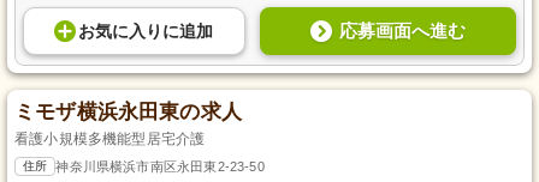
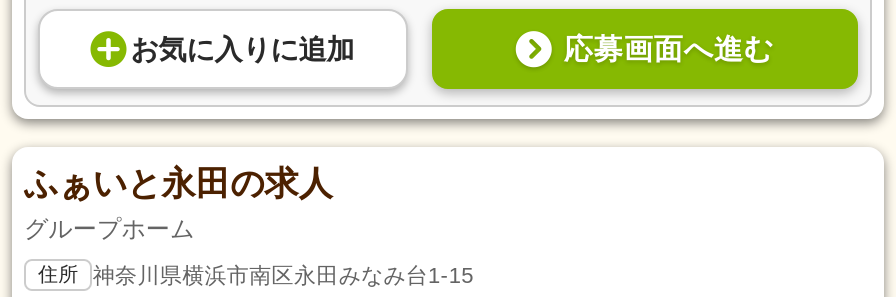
[14,100,242,147] ミモザ横浜永田東の求人 | 看護小規模多機能型居宅介護 -> [24,165,333,243] ふぁいと永田の求人 | グループホーム
[56,159,264,173] 神奈川県横浜市南区永田東2-23-50 -> [93,263,474,287] 神奈川県横浜市南区永田みなみ台1-15

